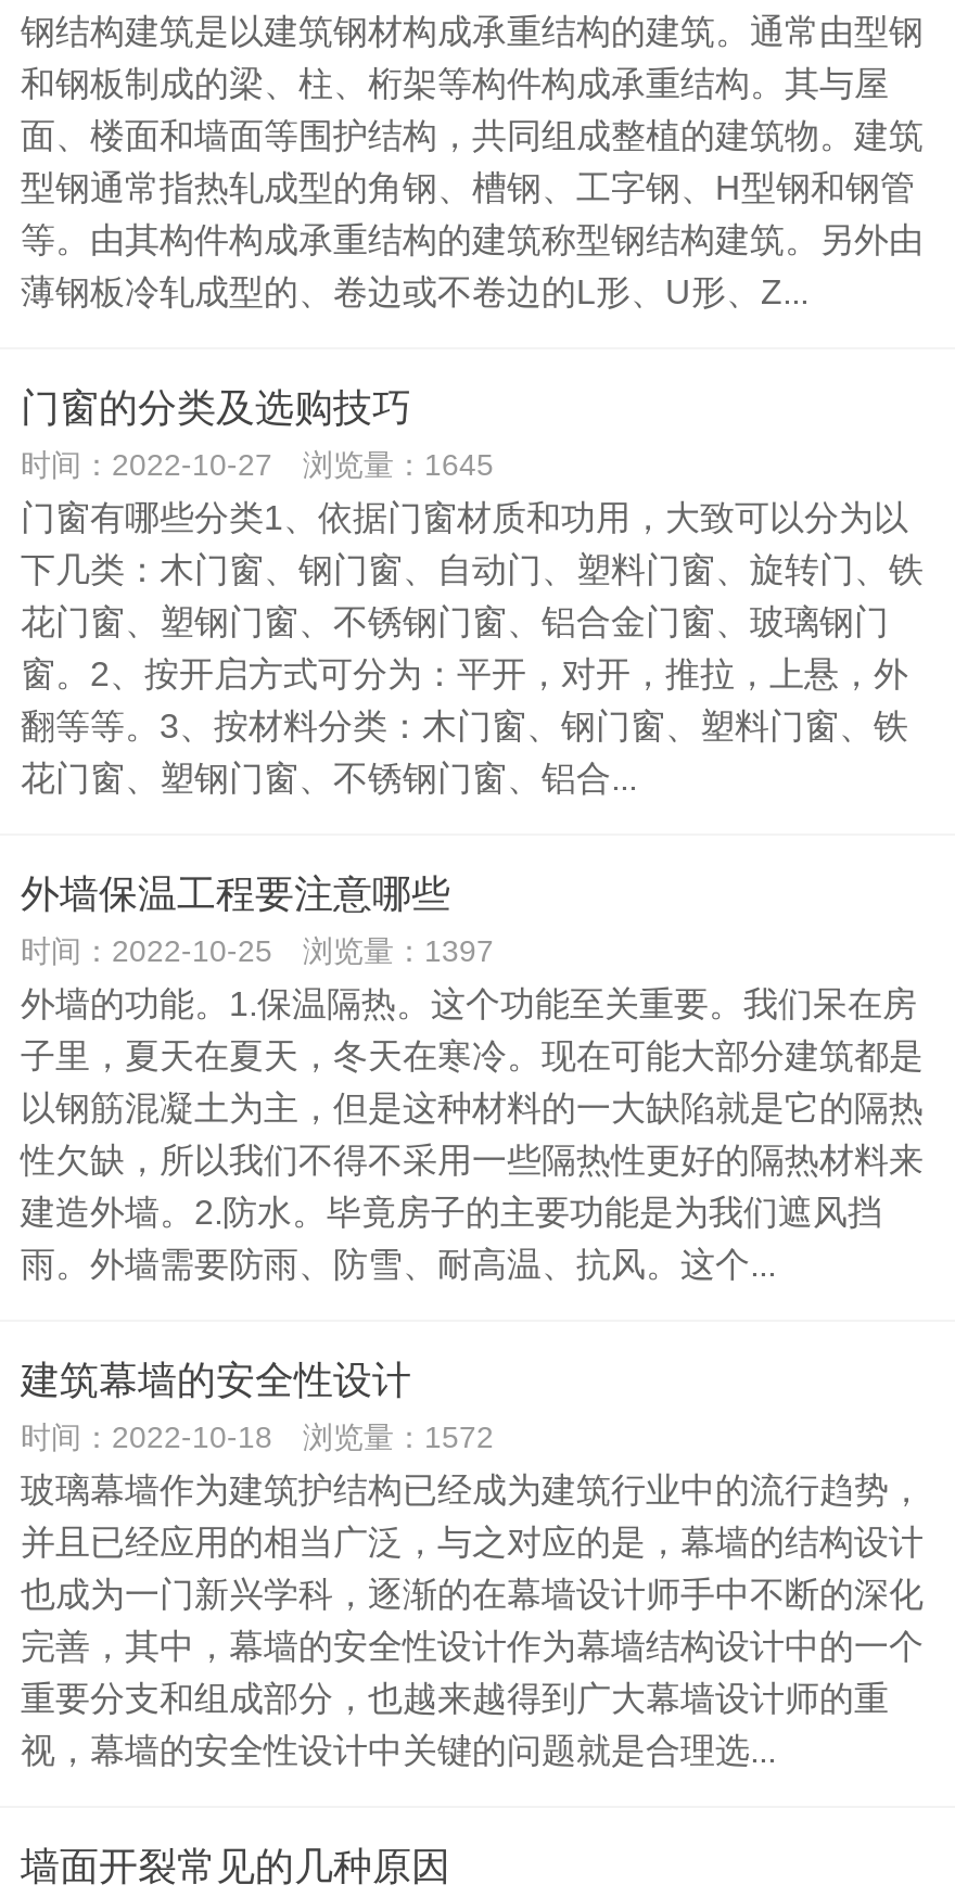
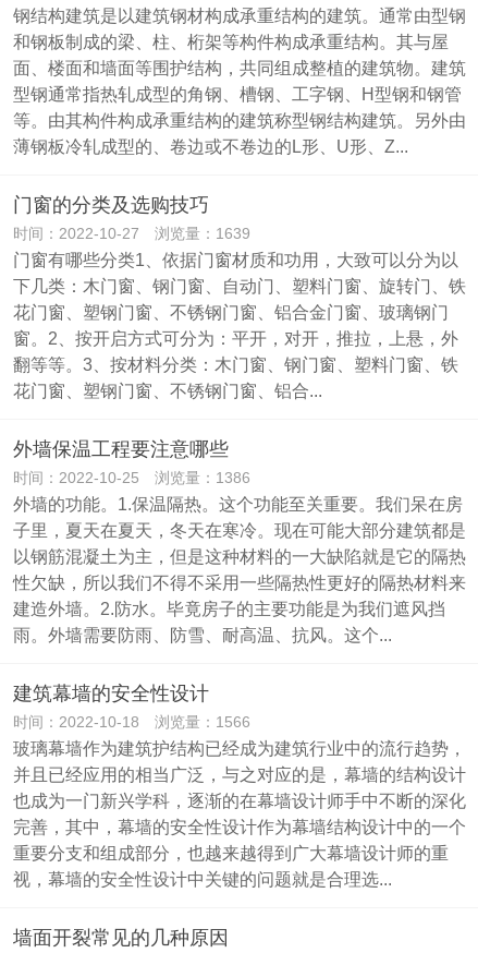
[21,447,494,482] 时间：2022-10-27 浏览量：1645 -> [13,225,250,242] 时间：2022-10-27 浏览量：1639
[21,933,494,968] 时间：2022-10-25 浏览量：1397 -> [13,469,250,486] 时间：2022-10-25 浏览量：1386
[21,1419,494,1454] 时间：2022-10-18 浏览量：1572 -> [13,713,250,731] 时间：2022-10-18 浏览量：1566

